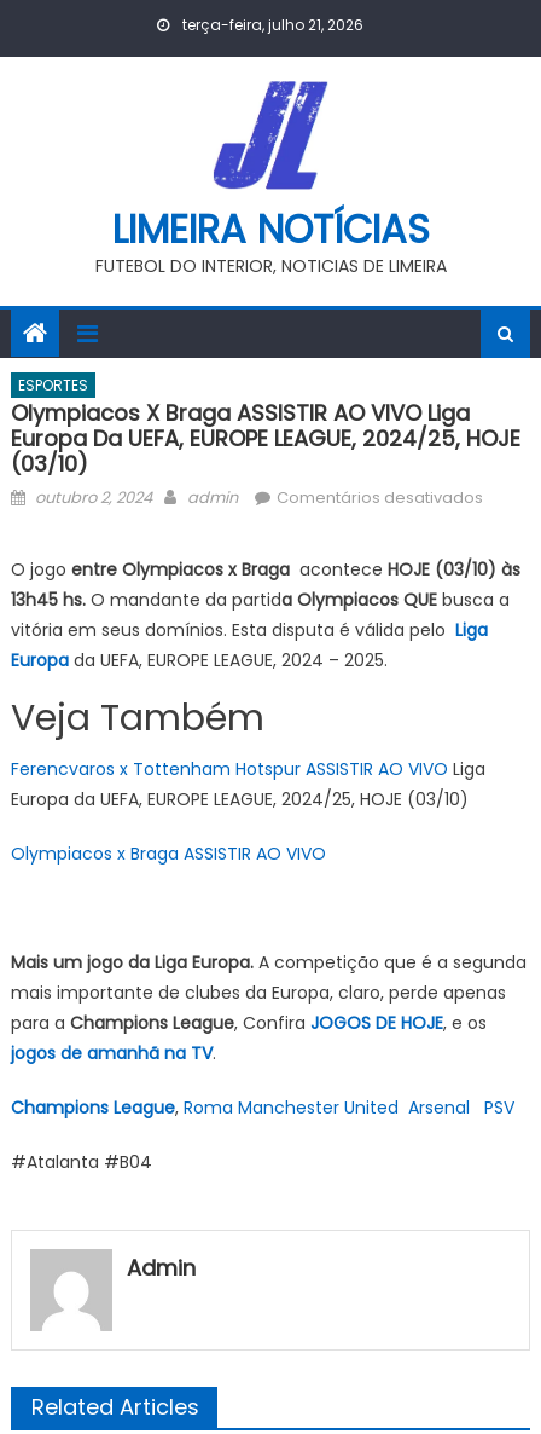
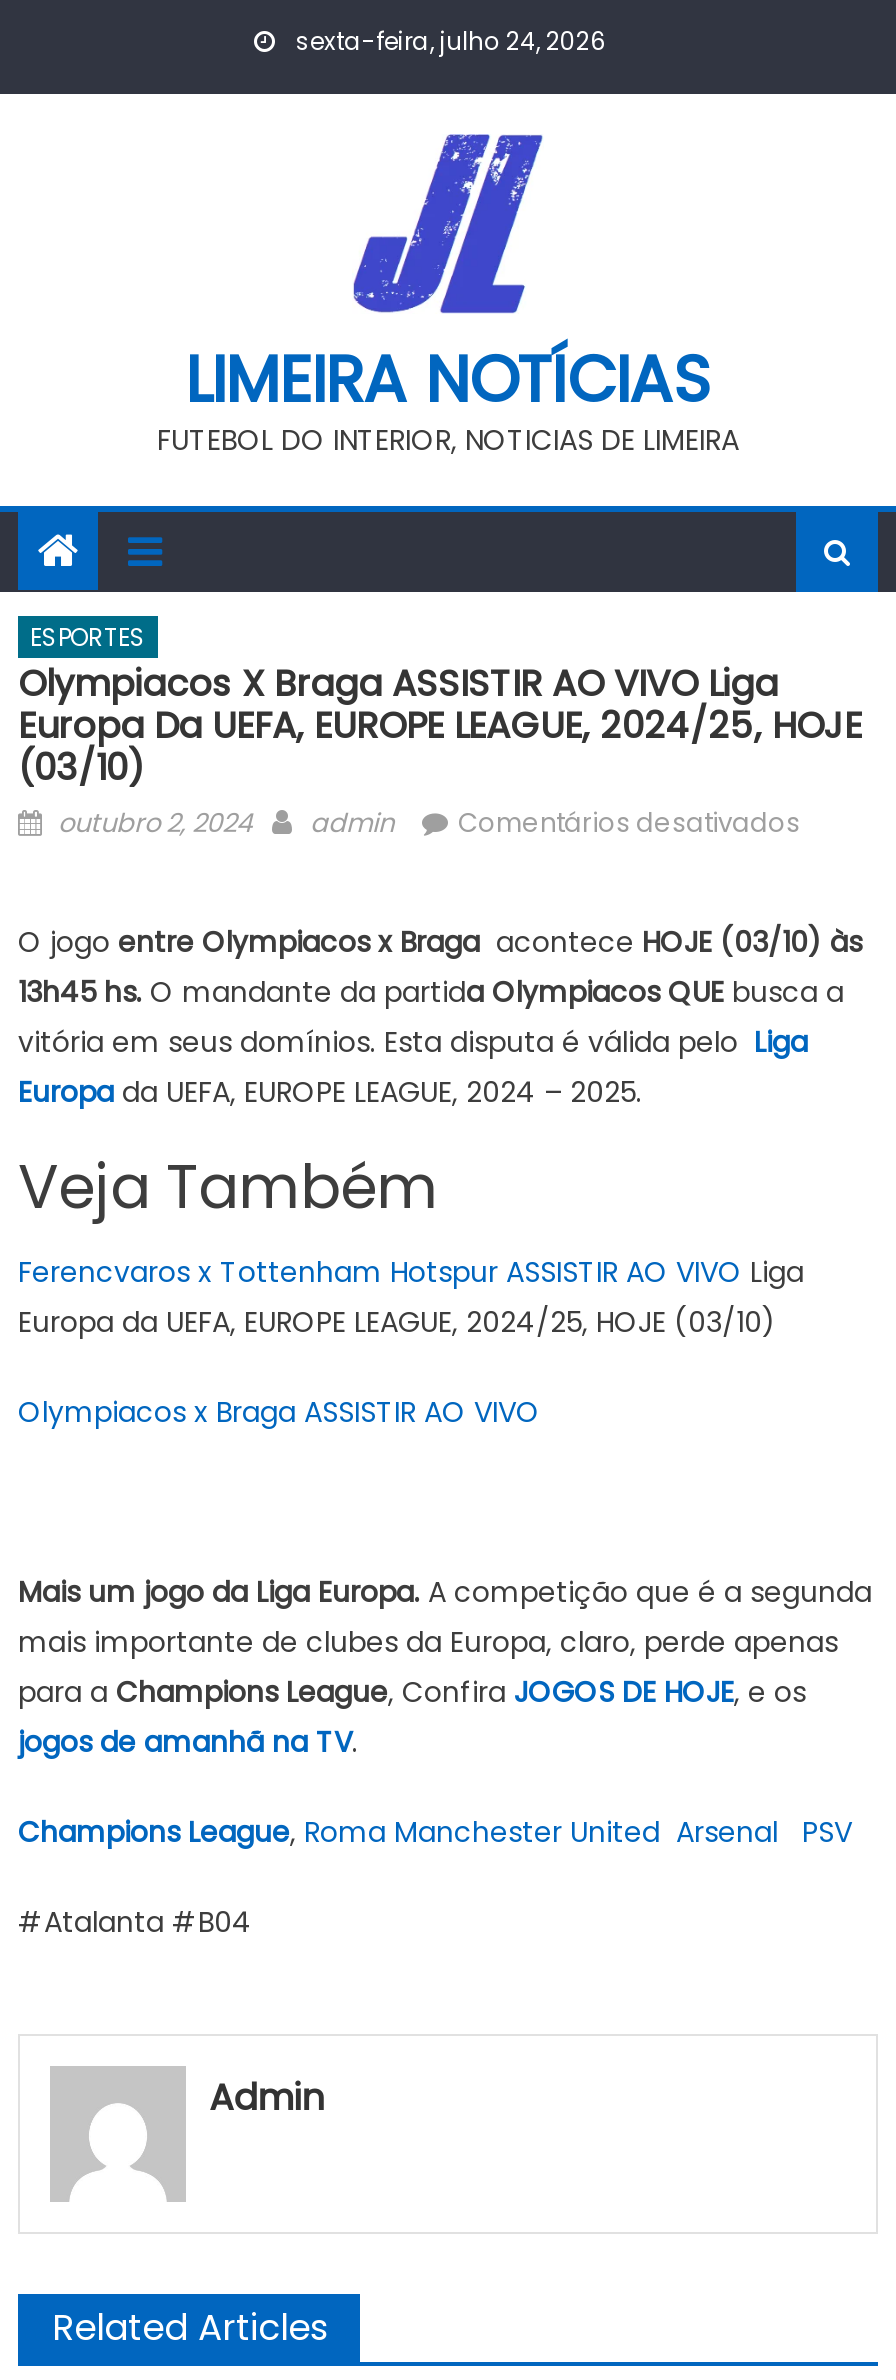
[178,15,363,35] terça-feira, julho 21, 2026 -> [290,24,606,58] sexta-feira, julho 24, 2026

